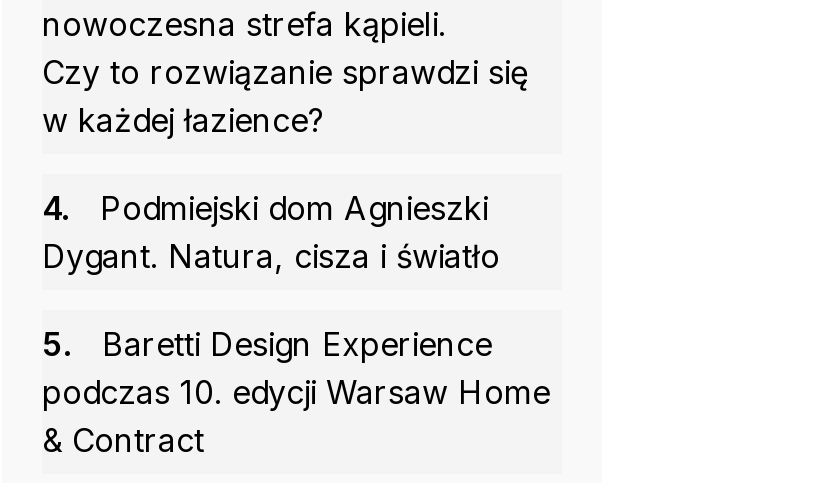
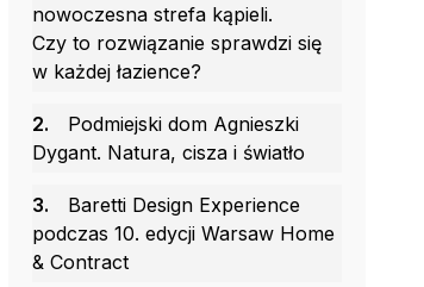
[42,188,488,228] 4. Podmiejski dom Agnieszki -> [32,112,299,136] 2. Podmiejski dom Agnieszki
[42,324,492,364] 5. Baretti Design Experience -> [32,193,300,217] 3. Baretti Design Experience

